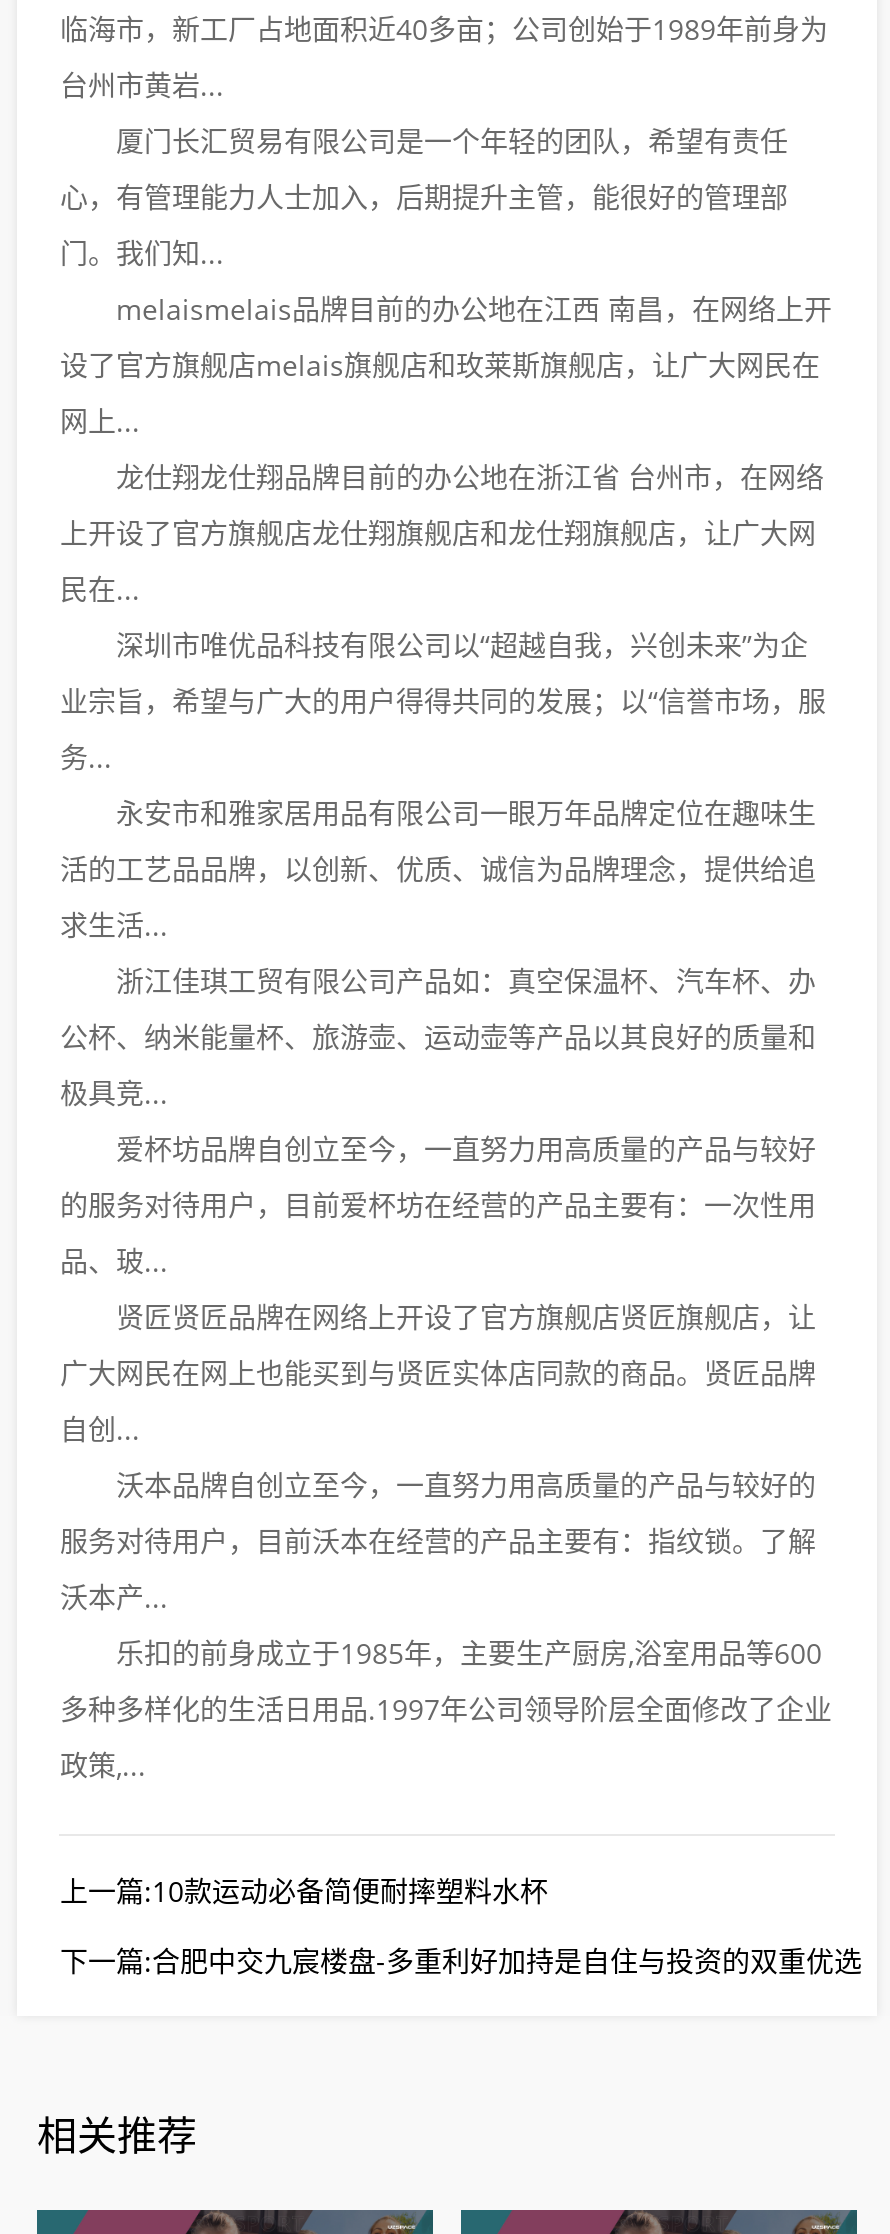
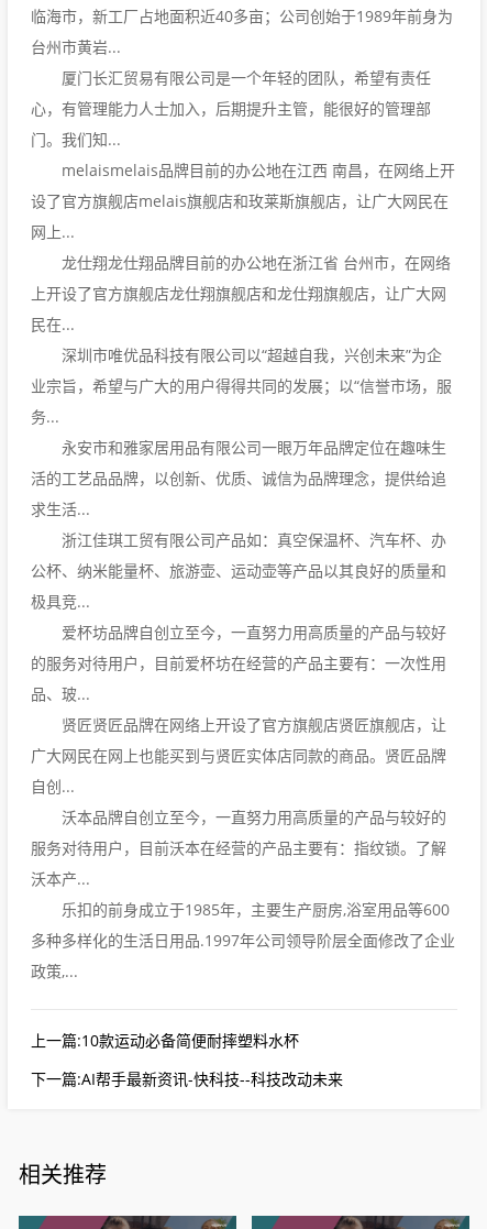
[60,1942,862,1980] 下一篇:合肥中交九宸楼盘-多重利好加持是自住与投资的双重优选 -> [31,1068,344,1089] 下一篇:AI帮手最新资讯-快科技--科技改动未来

